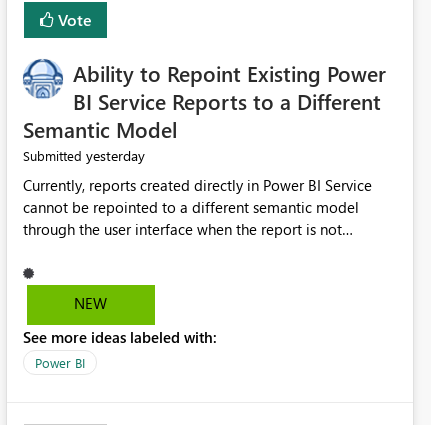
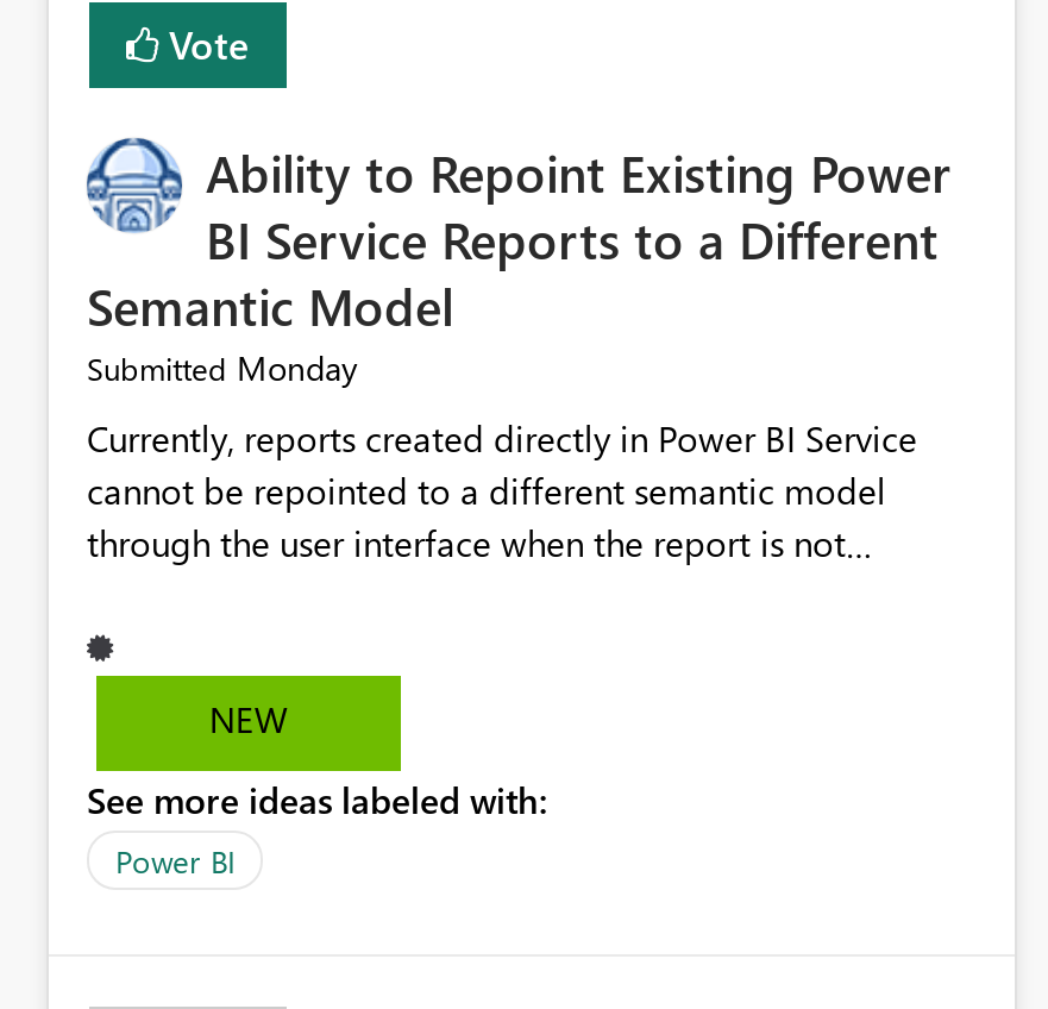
[23,146,145,165] Submitted yesterday -> [87,346,358,391] Submitted Monday

